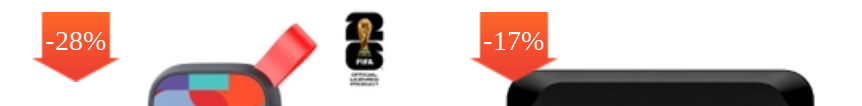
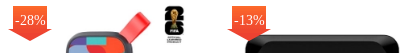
[483,26,545,56] -17% -> [233,13,264,28] -13%

